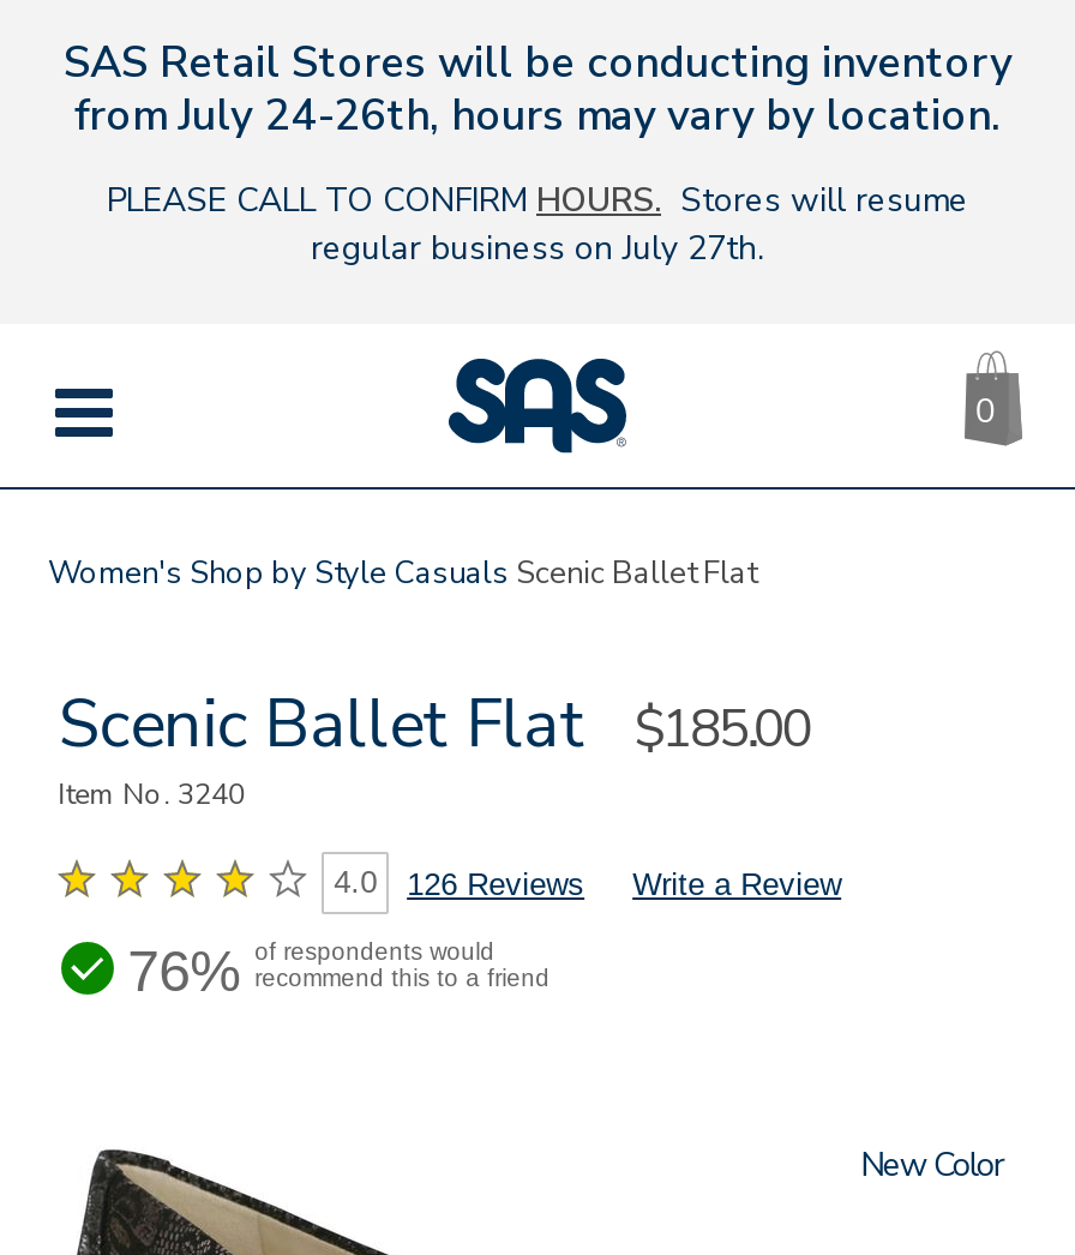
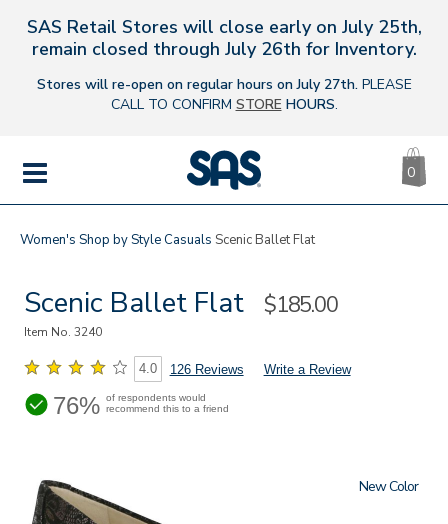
[64,34,1011,144] SAS Retail Stores will be conducting inventory | from July 24-26th, hours may vary by location. -> [26,15,421,61] SAS Retail Stores will close early on July 25th, | remain closed through July 26th for Inventory.
[107,178,968,271] PLEASE CALL TO CONFIRM HOURS. Stores will resume | regular business on July 27th. -> [36,75,411,114] Stores will re-open on regular hours on July 27th. PLEASE | CALL TO CONFIRM STORE HOURS.

